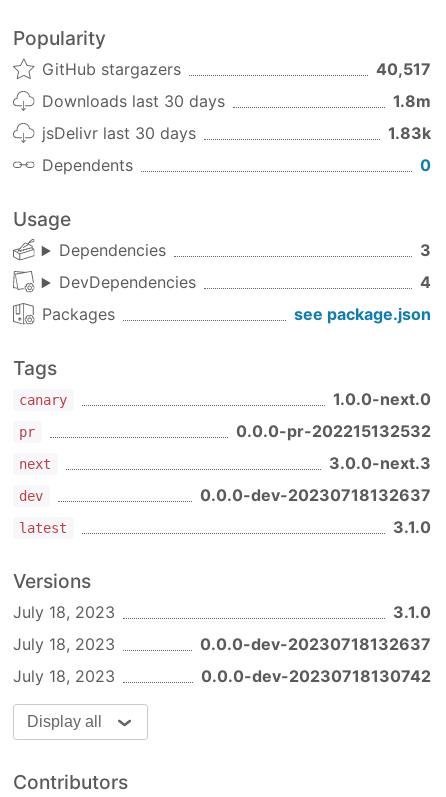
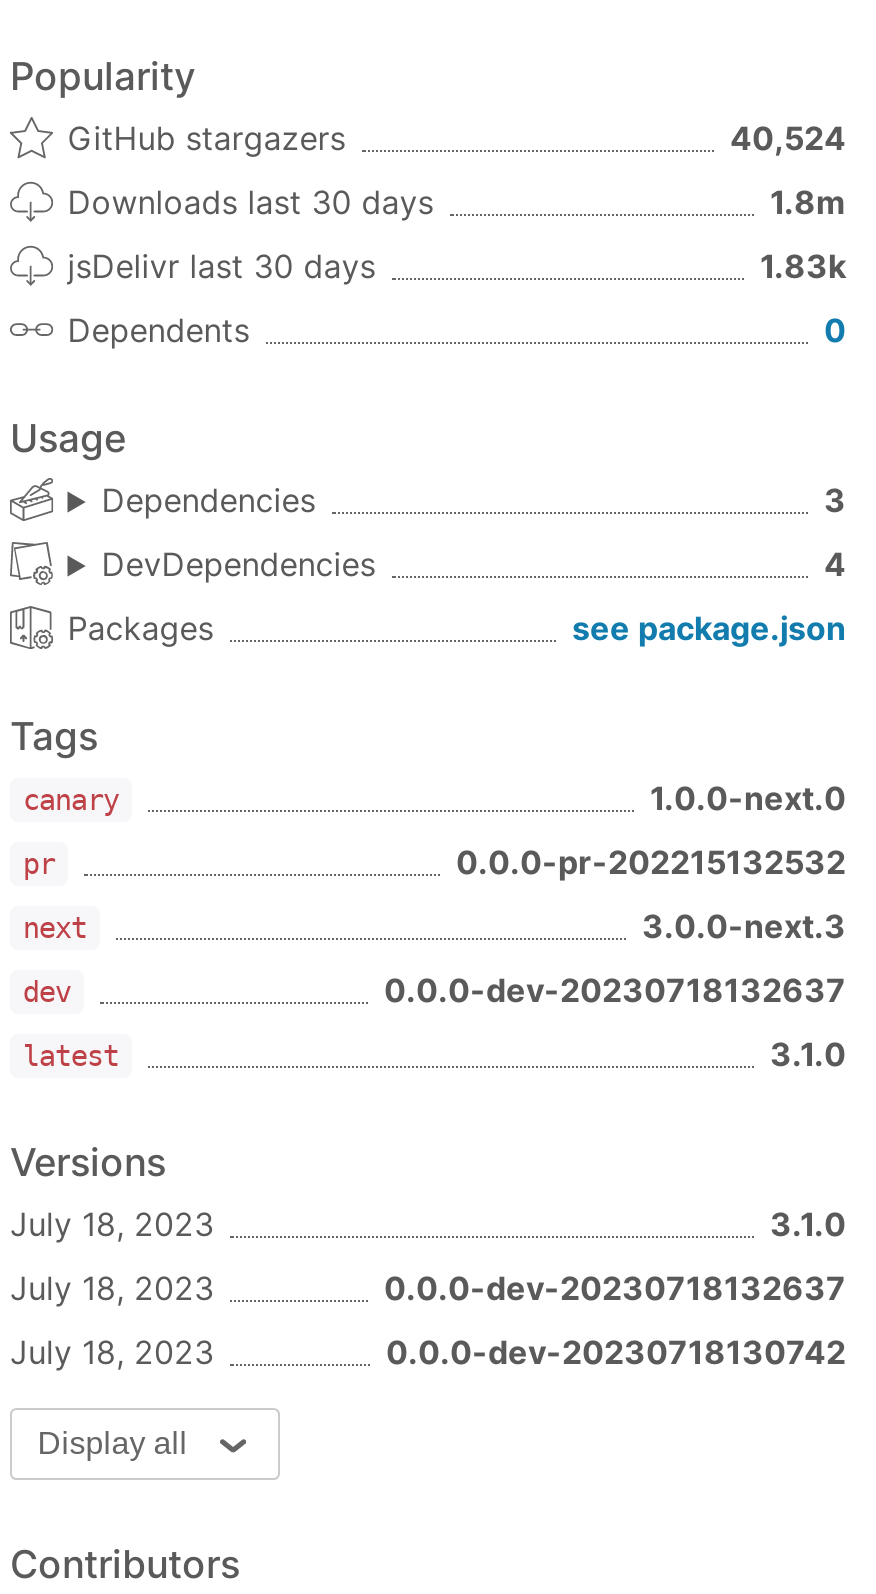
[376,59,431,79] 40,517 -> [730,119,846,159] 40,524

